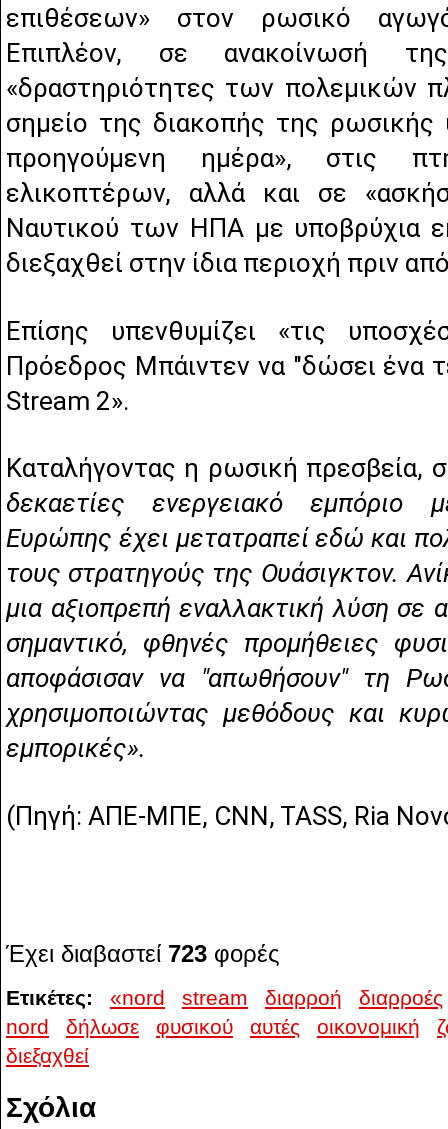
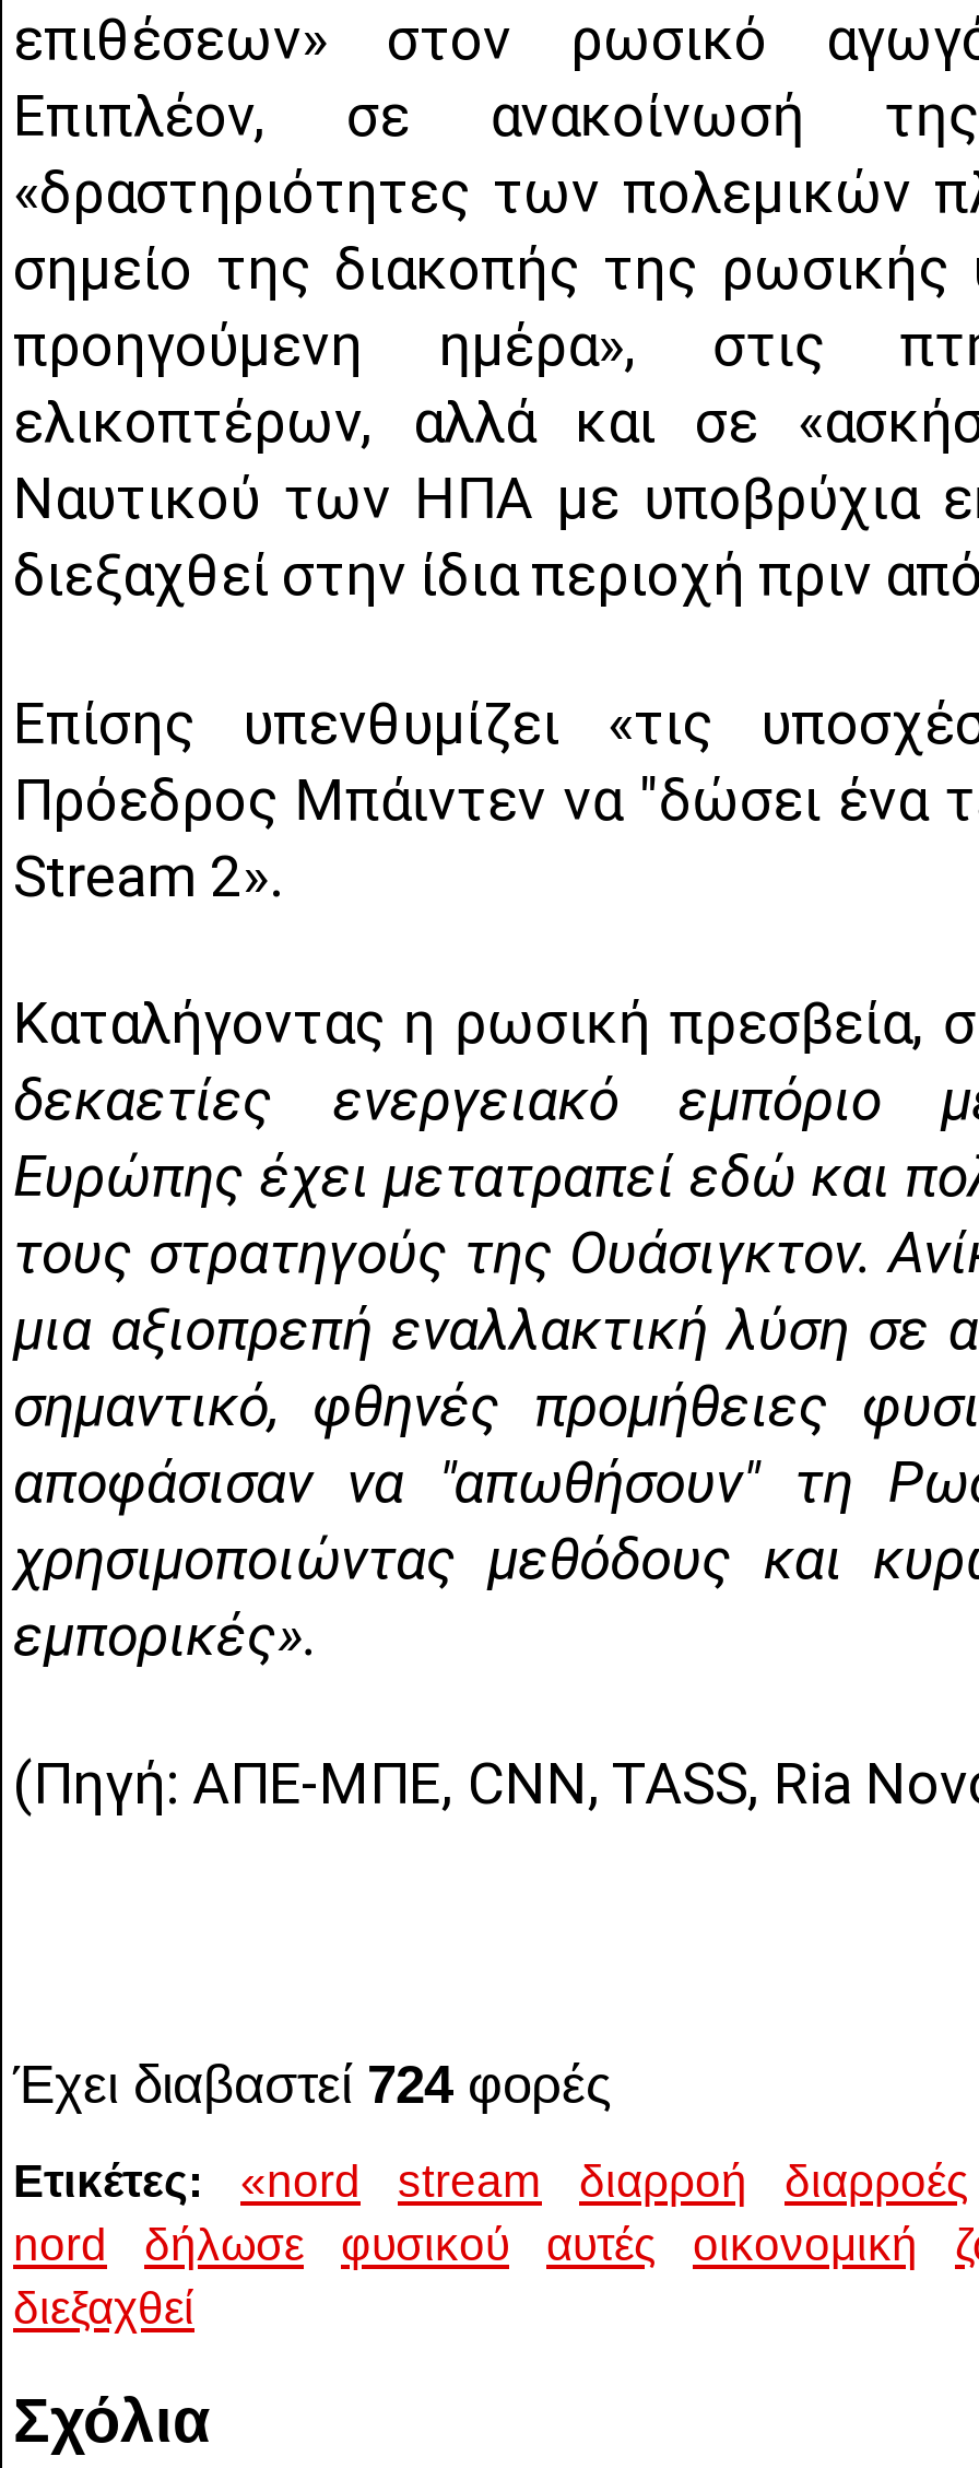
[6,940,280,967] Έχει διαβαστεί 723 φορές -> [13,2055,612,2114] Έχει διαβαστεί 724 φορές

